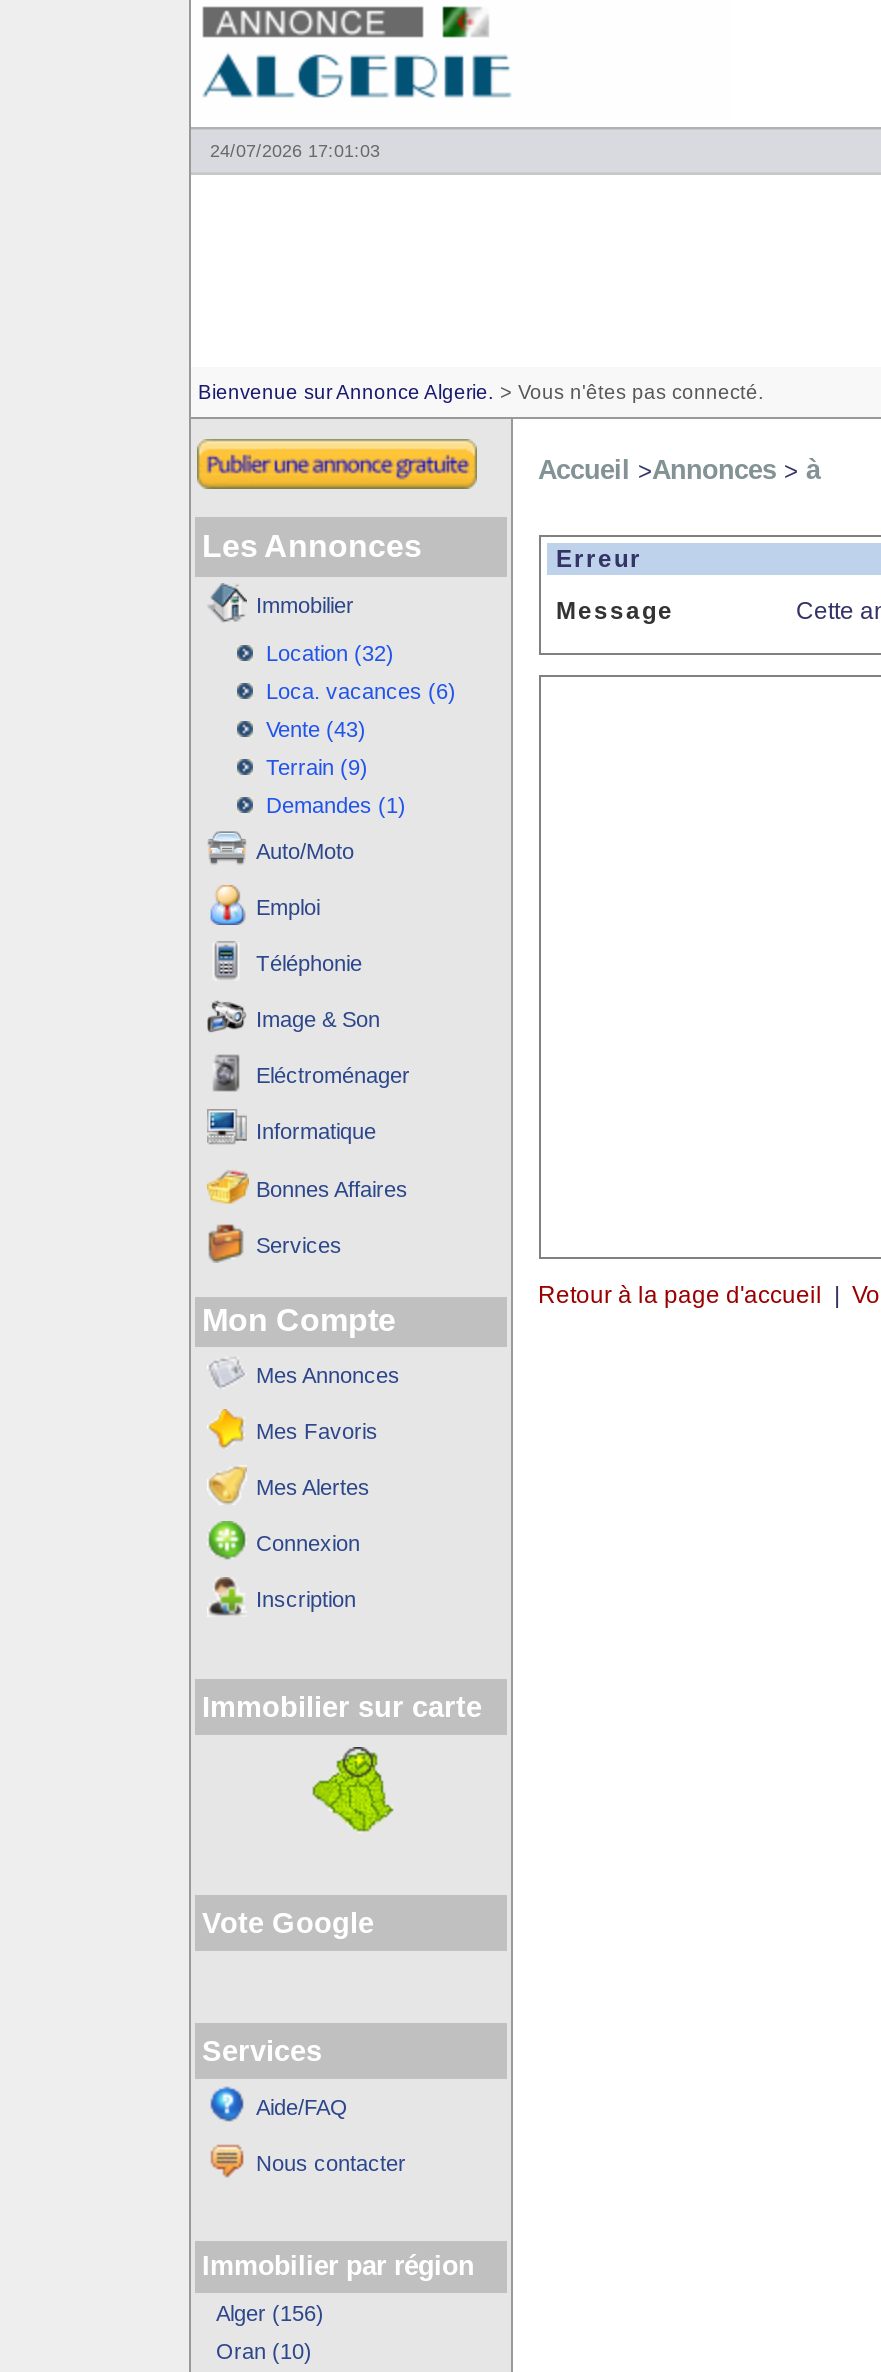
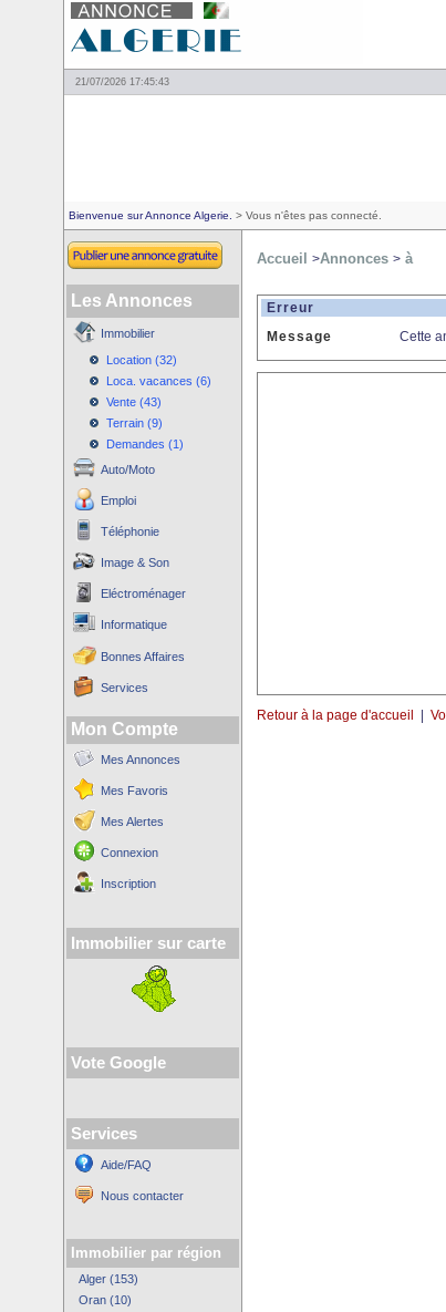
[210,141,380,161] 24/07/2026 17:01:03 -> [75,76,169,87] 21/07/2026 17:45:43
[216,2301,324,2325] Alger (156) -> [78,1272,138,1285] Alger (153)

